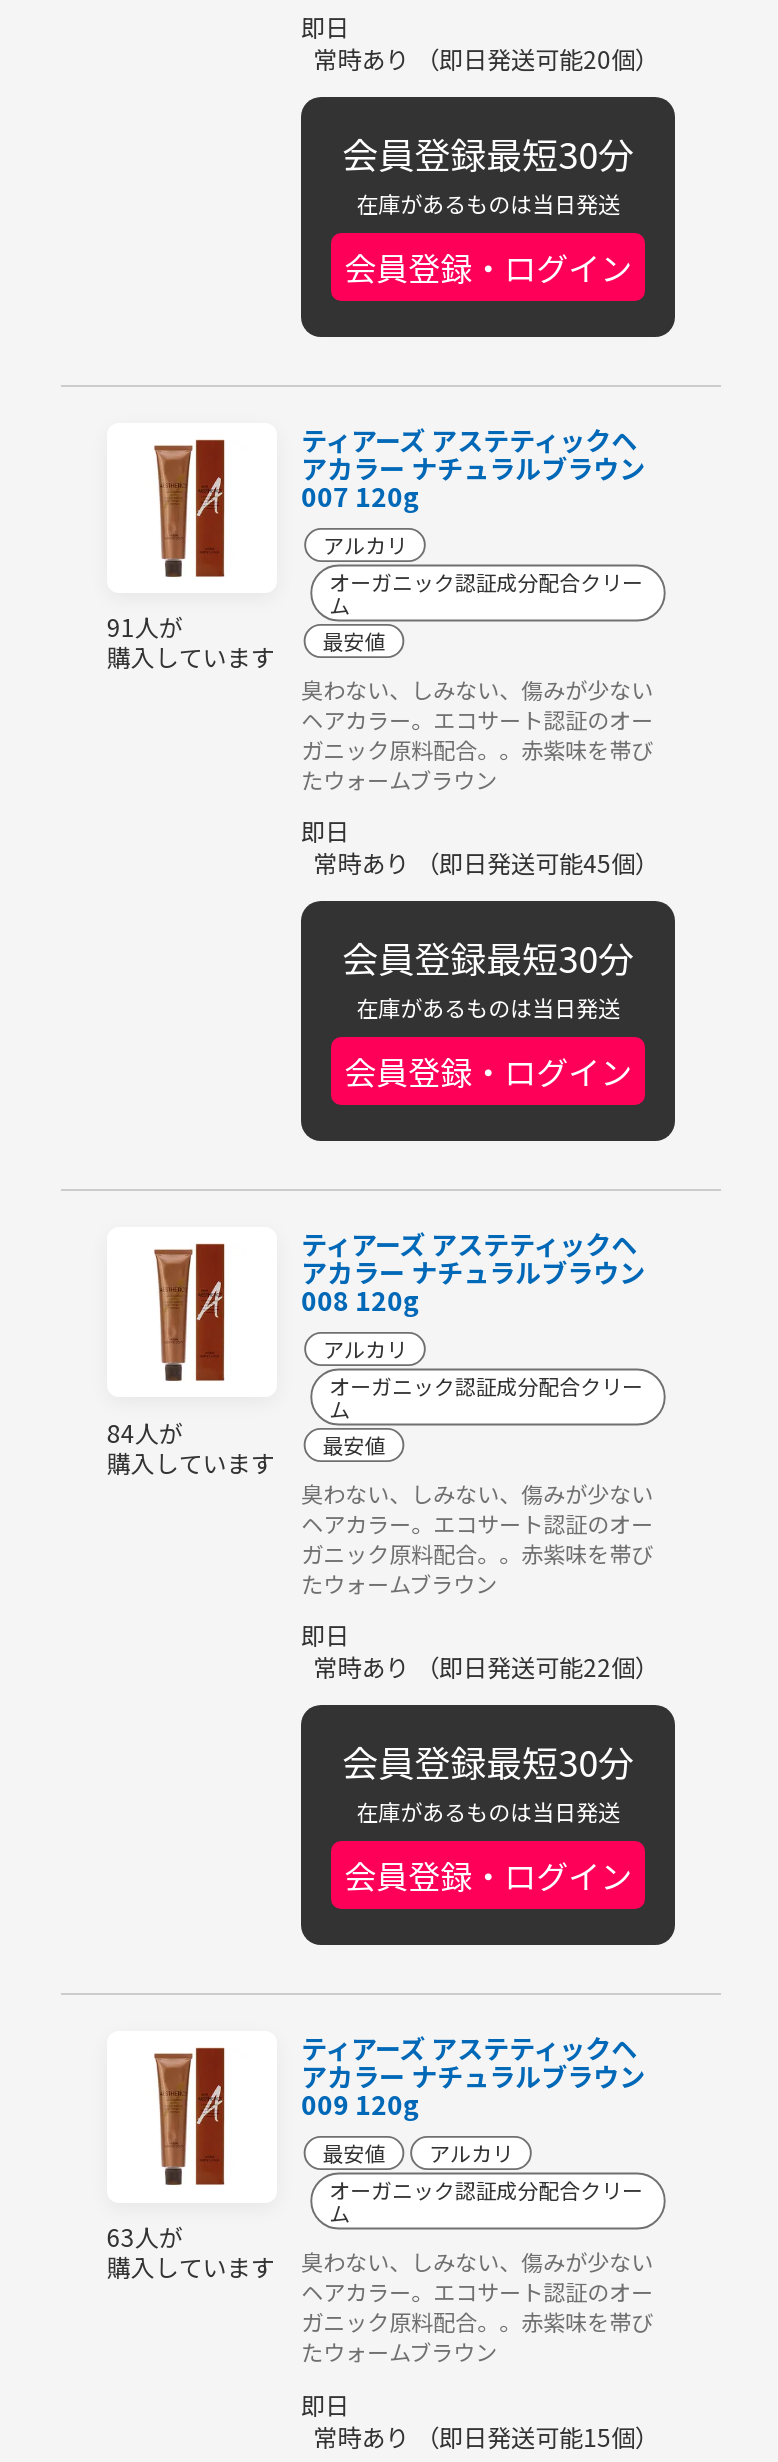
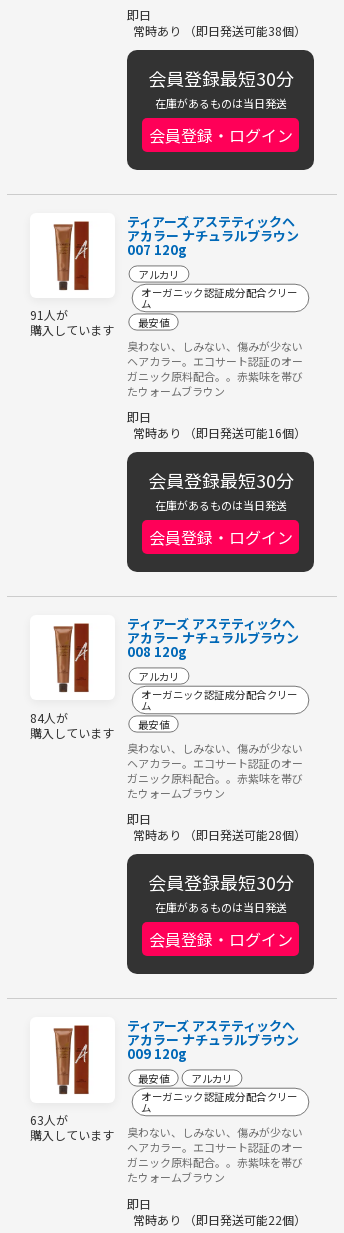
[313,41,659,75] 常時あり （即日発送可能20個） -> [133,22,306,39] 常時あり （即日発送可能38個）
[313,845,659,879] 常時あり （即日発送可能45個） -> [133,424,306,441] 常時あり （即日発送可能16個）
moved [313,1650,659,1684] -> [133,1210,306,1227]: 常時あり （即日発送可能22個）
none -> [133,826,306,843] 常時あり （即日発送可能28個）
[313,2418,659,2452] 常時あり （即日発送可能15個） -> none

